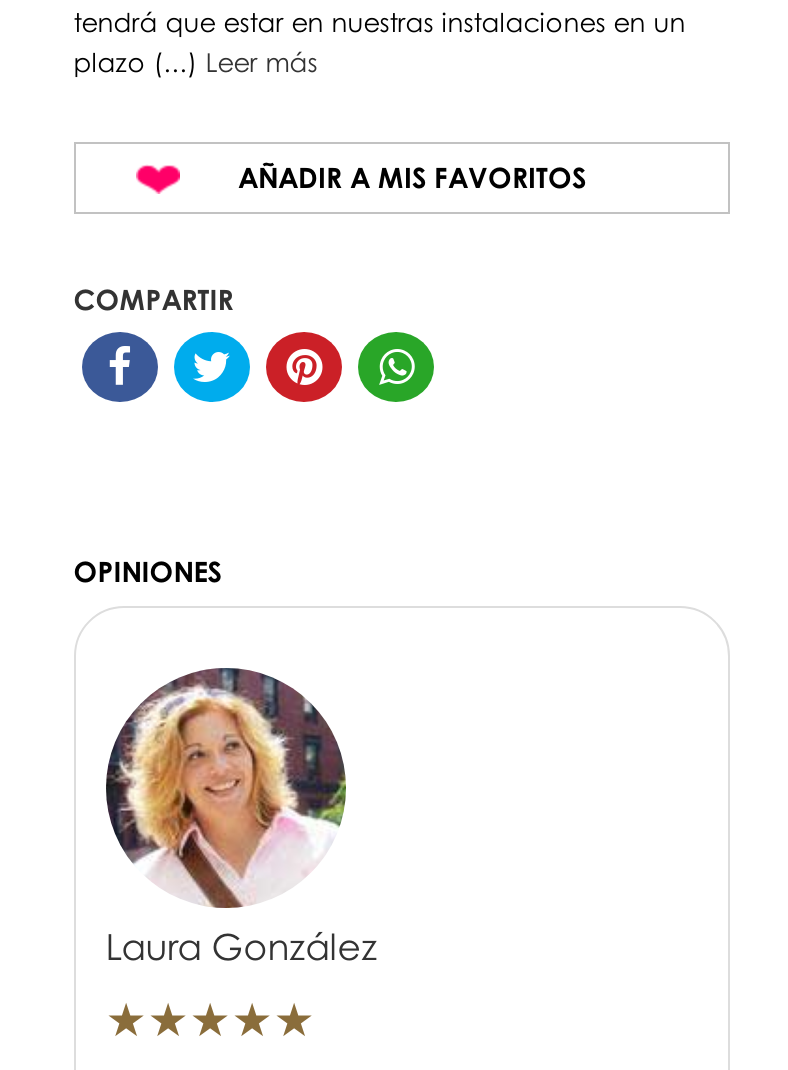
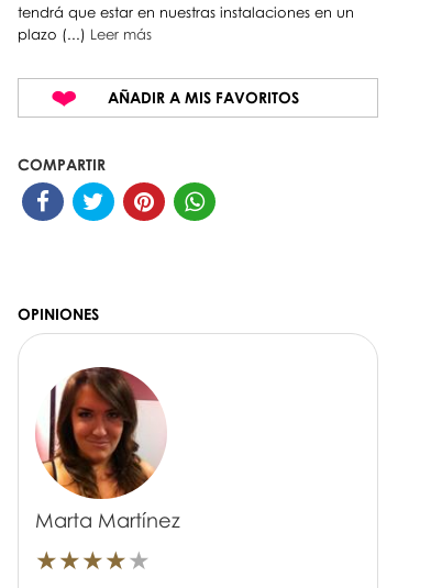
[104,668,378,967] [image] | Laura González -> [35,367,180,532] [image] | Marta Martínez

